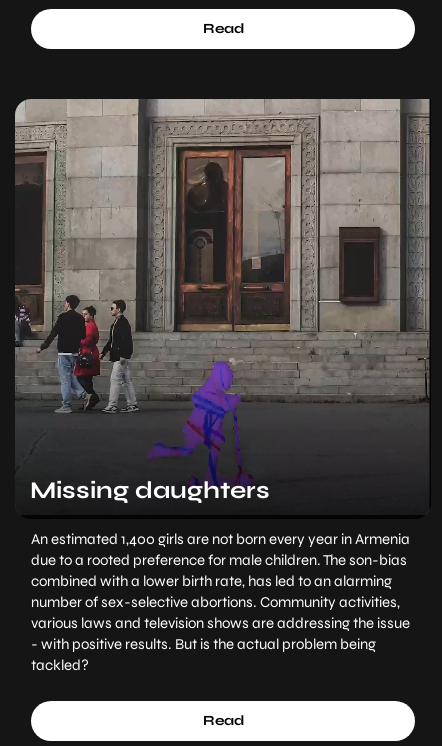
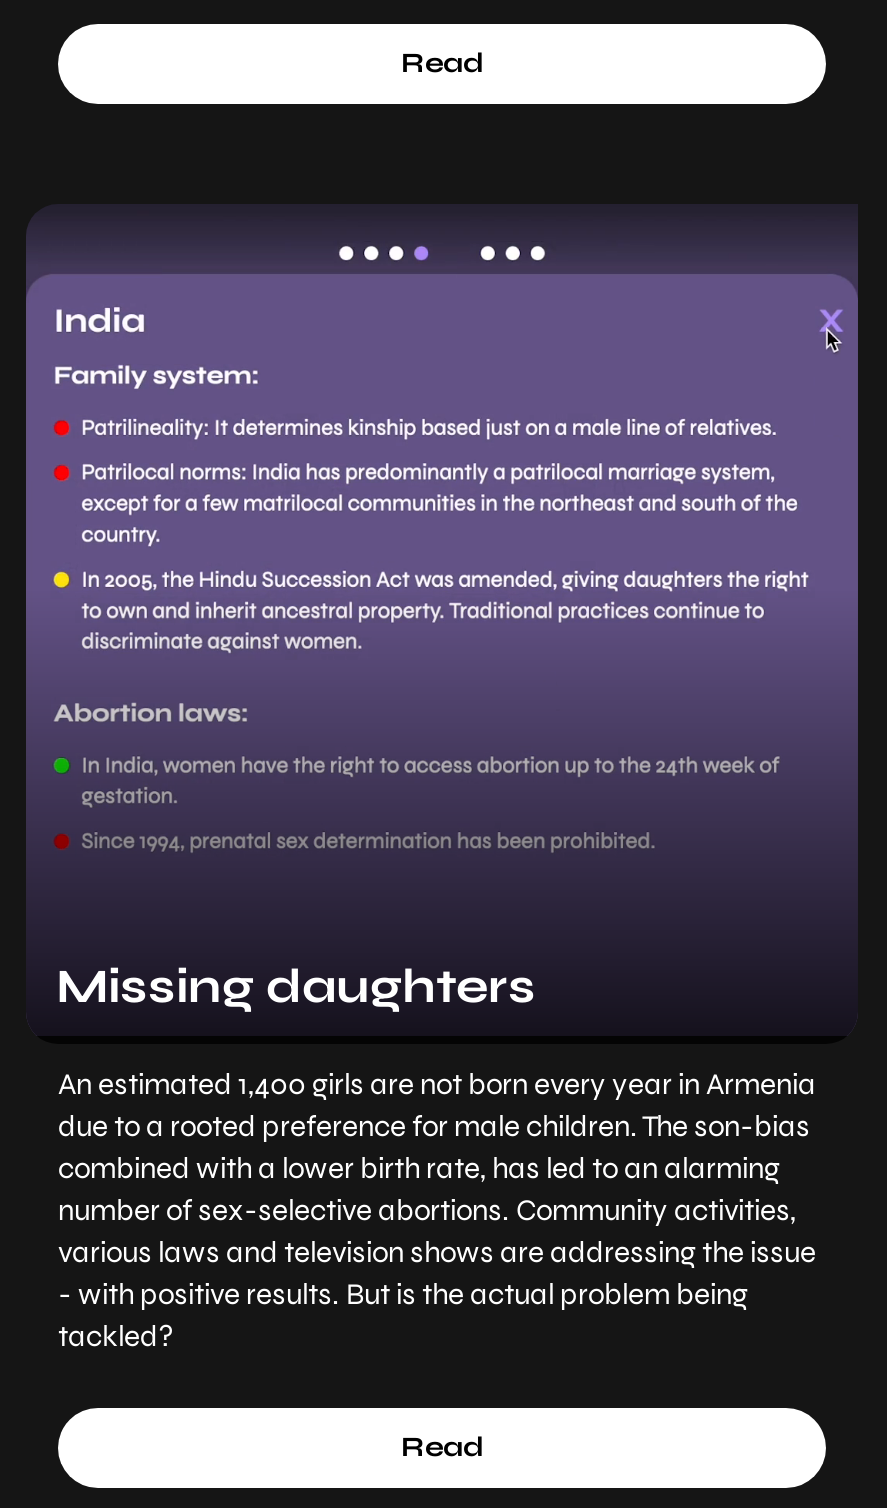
[14,98,431,474] [image] -> [26,204,860,932] [image]

